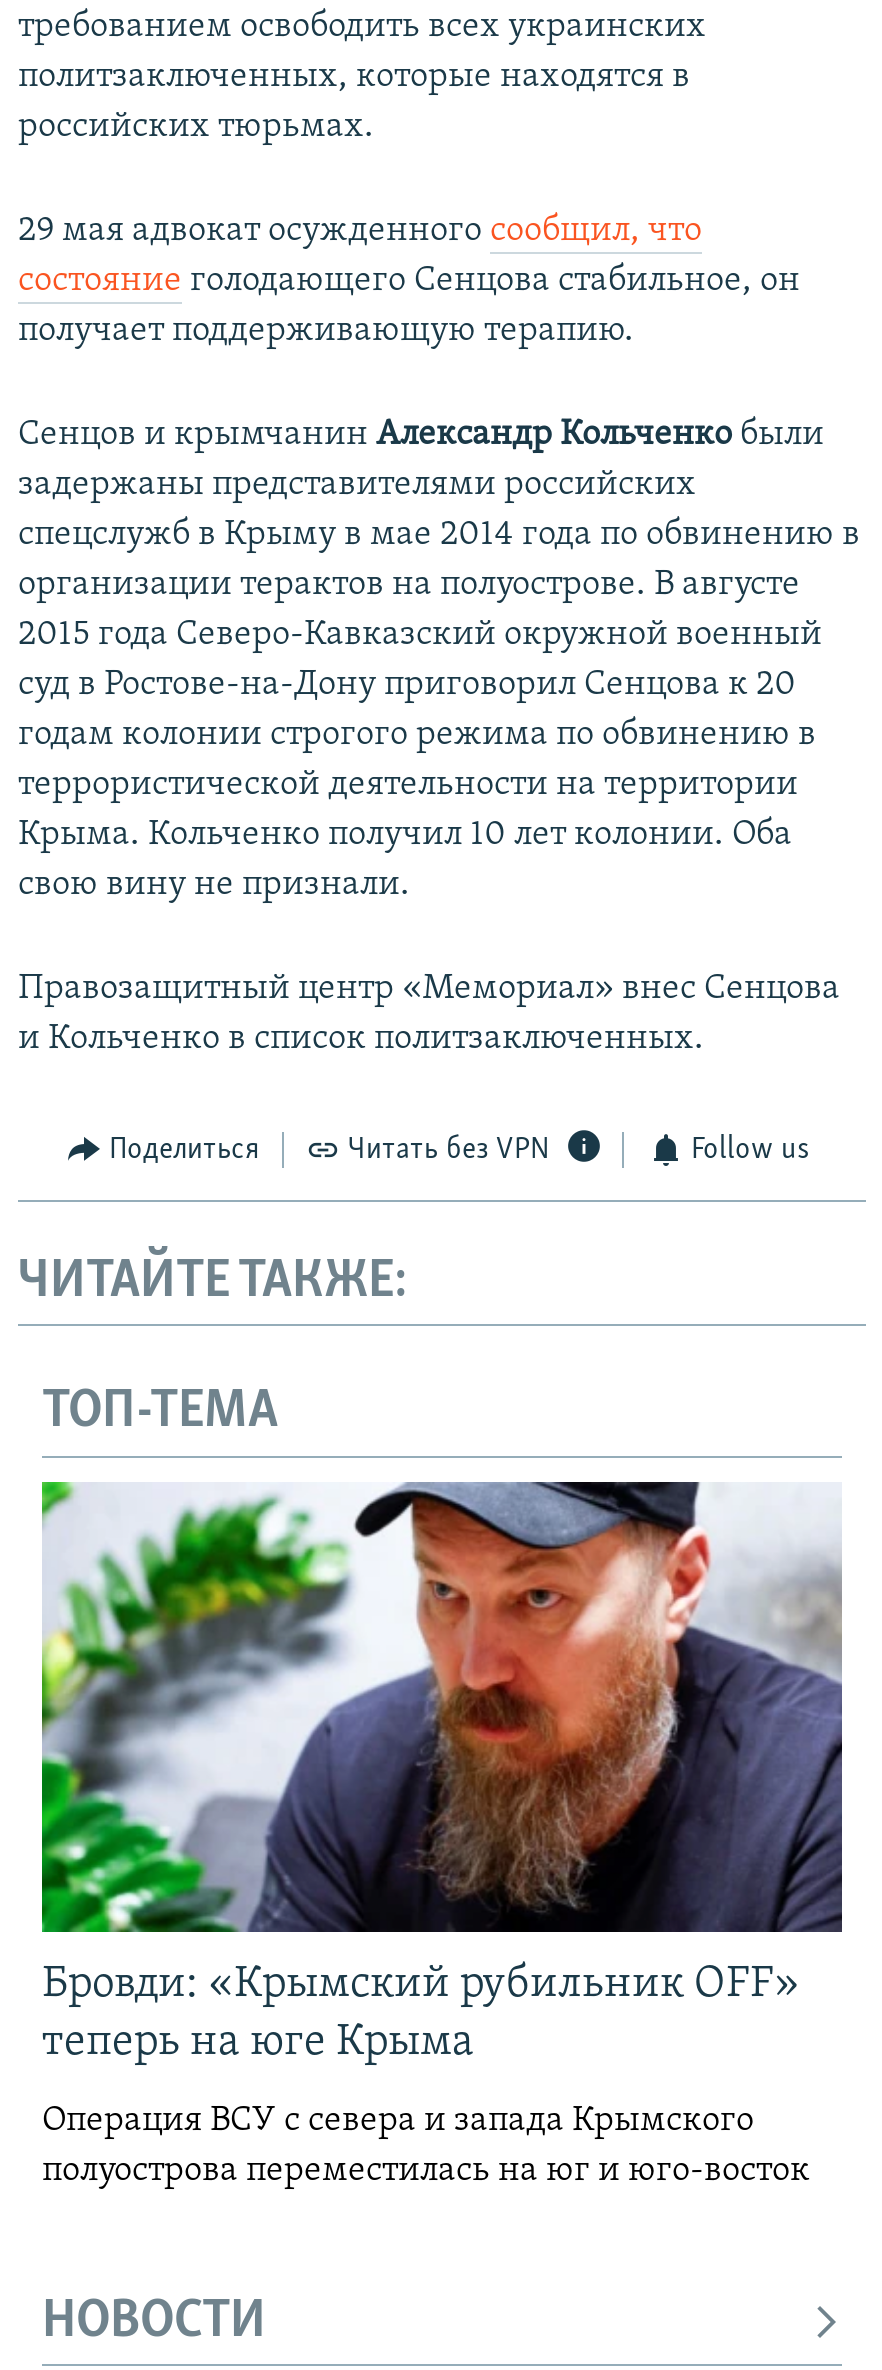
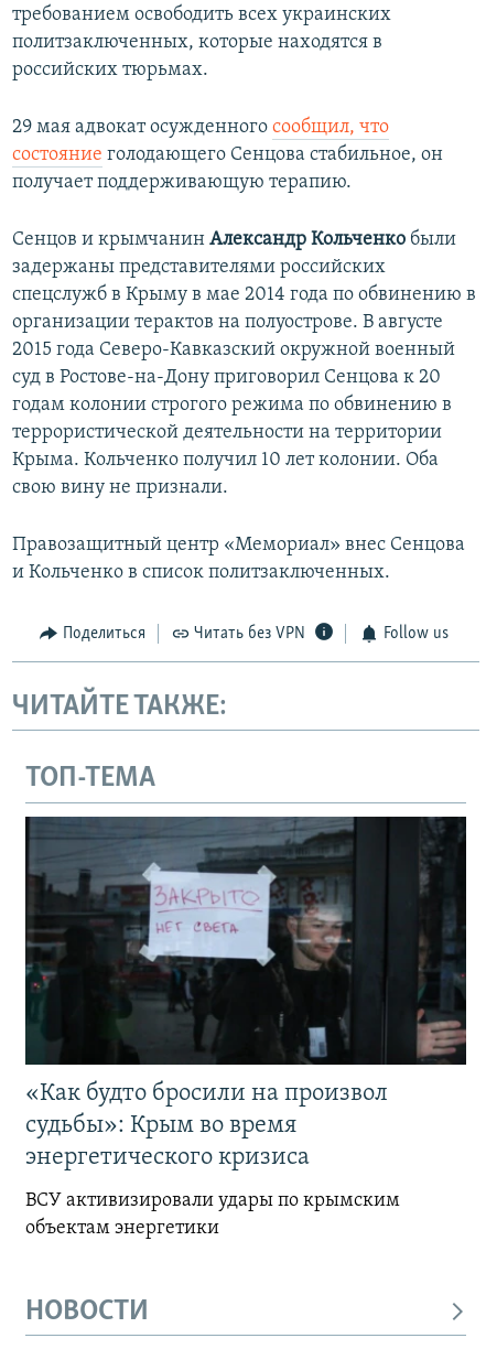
[40,1480,844,2066] [image] | Бровди: «Крымский рубильник OFF» | теперь на юге Крыма -> [24,816,467,1170] [image] | «Как будто бросили на произвол | судьбы»: Крым во время | энергетического кризиса
[42,2102,810,2190] Операция ВСУ с севера и запада Крымского | полуострова переместилась на юг и юго-восток -> [25,1190,400,1239] ВСУ активизировали удары по крымским | объектам энергетики

